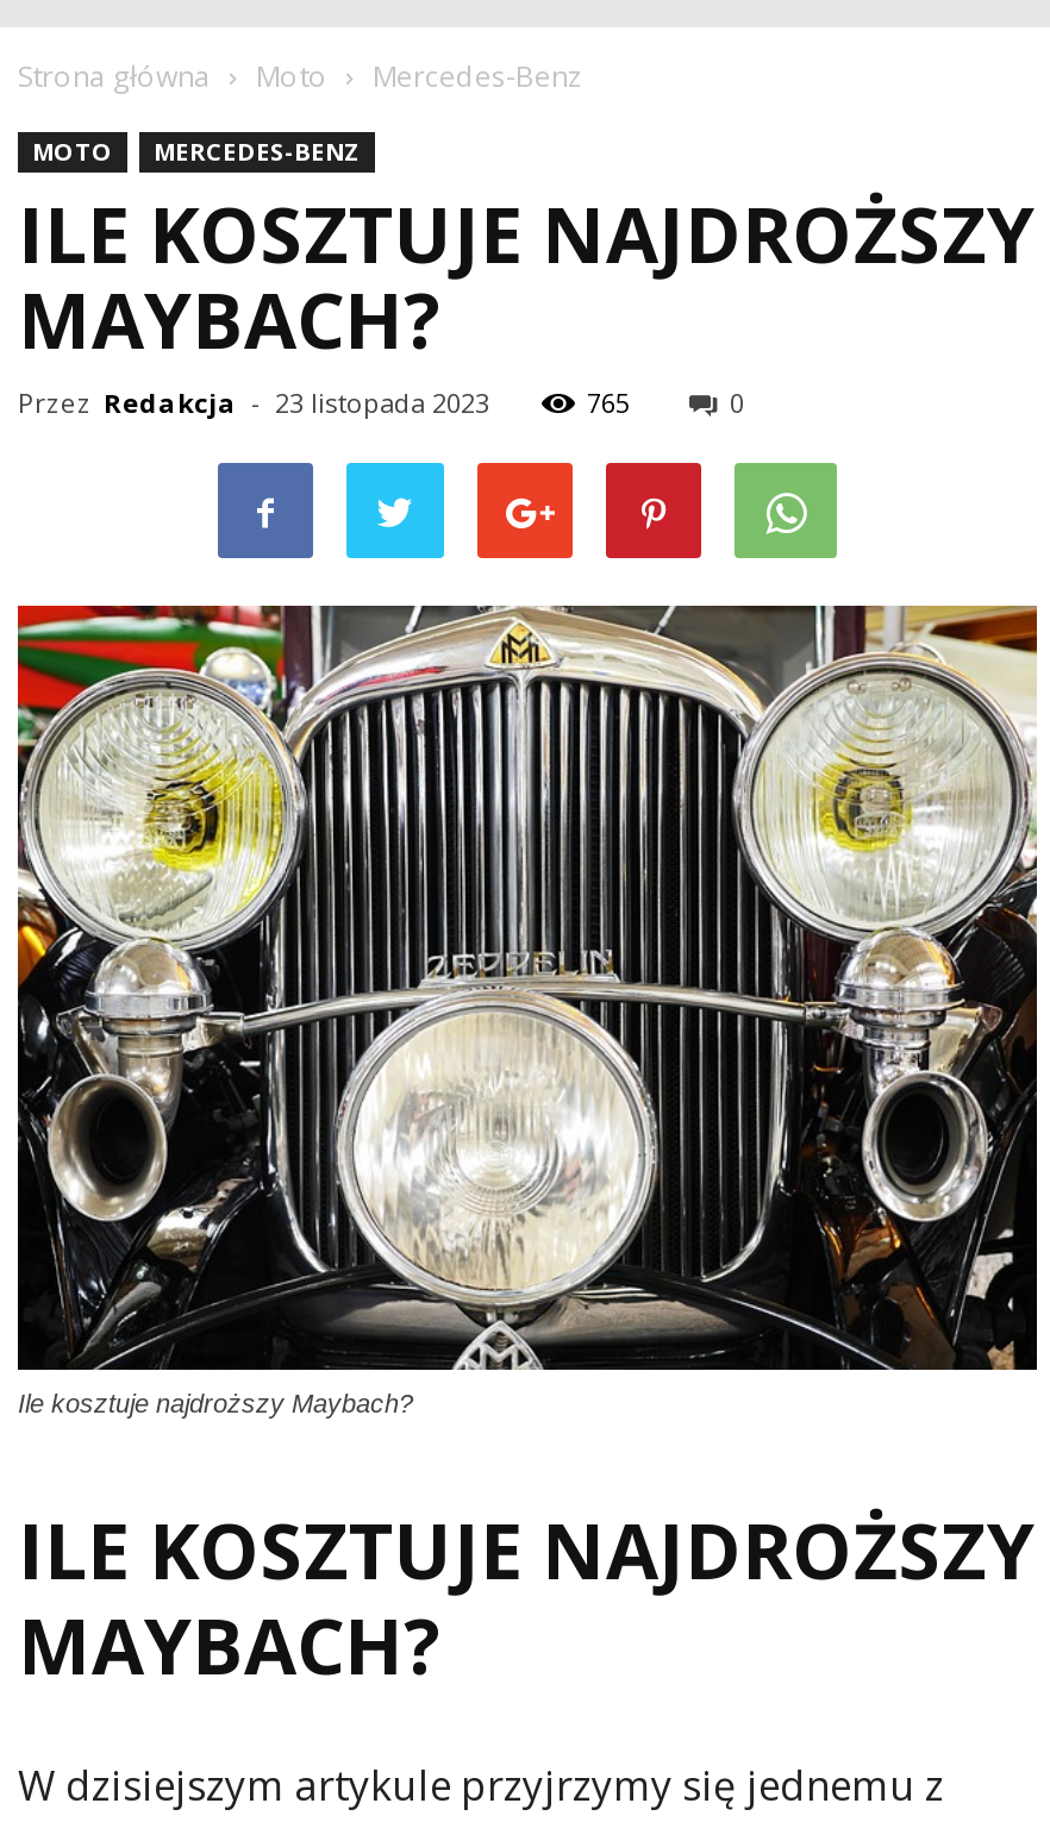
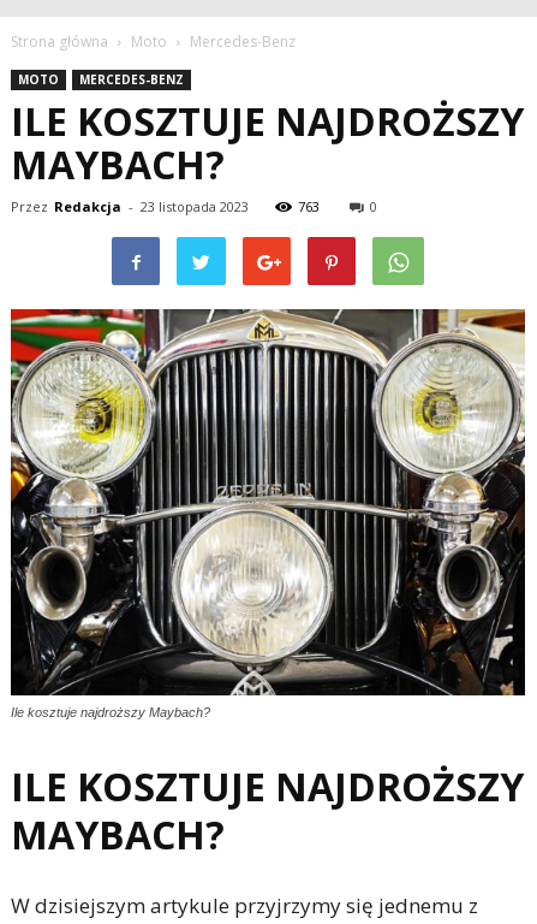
[587,384,630,420] 765 -> [298,197,320,215] 763

